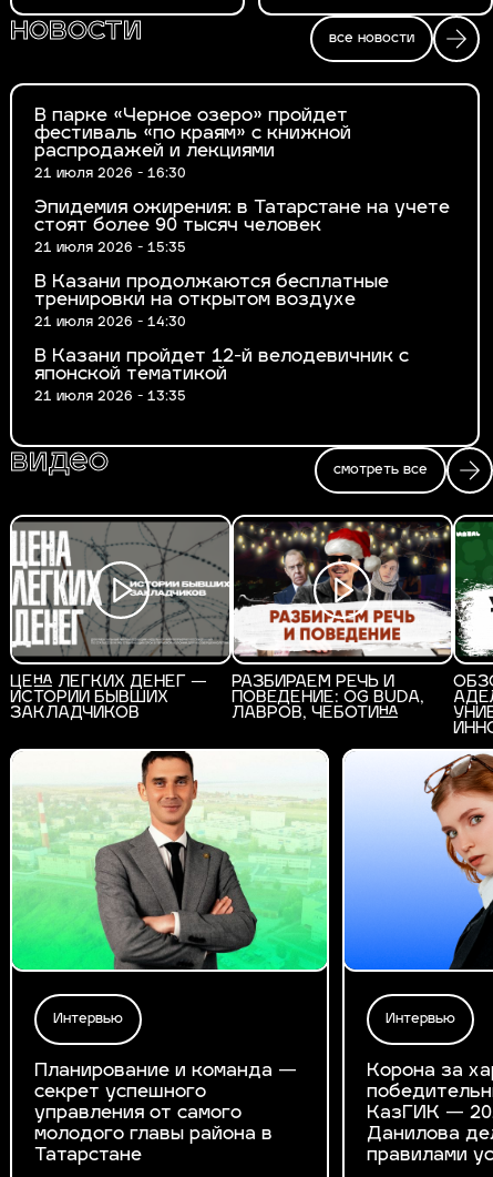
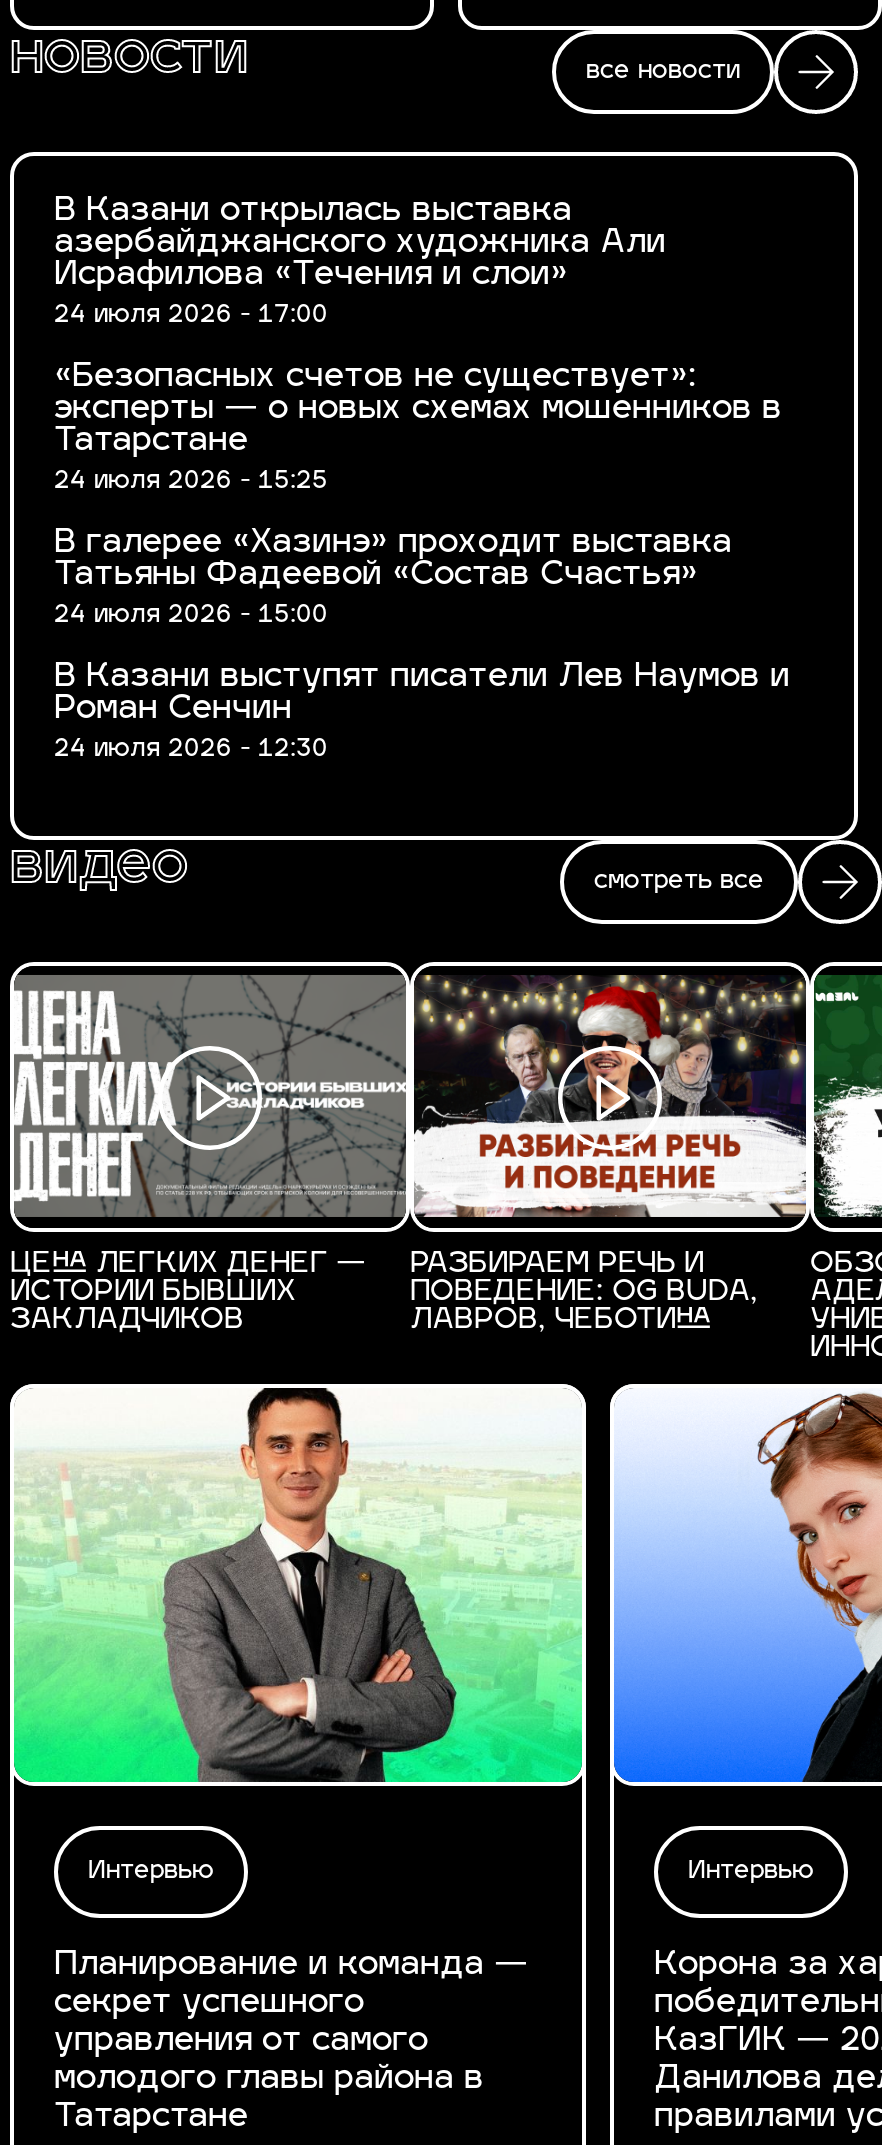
[34,108,351,181] В парке «Черное озеро» пройдет | фестиваль «по краям» с книжной | распродажей и лекциями | 21 июля 2026 - 16:30 -> [54,196,666,328] В Казани открылась выставка | азербайджанского художника Али | Исрафилова «Течения и слои» | 24 июля 2026 - 17:00
[34,200,450,255] Эпидемия ожирения: в Татарстане на учете | стоят более 90 тысяч человек | 21 июля 2026 - 15:35 -> [54,362,782,494] «Безопасных счетов не существует»: | эксперты — о новых схемах мошенников в | Татарстане | 24 июля 2026 - 15:25
[34,274,389,329] В Казани продолжаются бесплатные | тренировки на открытом воздухе | 21 июля 2026 - 14:30 -> [54,528,732,628] В галерее «Хазинэ» проходит выставка | Татьяны Фадеевой «Состав Счастья» | 24 июля 2026 - 15:00
[34,348,409,404] В Казани пройдет 12-й велодевичник с | японской тематикой | 21 июля 2026 - 13:35 -> [54,662,790,762] В Казани выступят писатели Лев Наумов и | Роман Сенчин | 24 июля 2026 - 12:30

